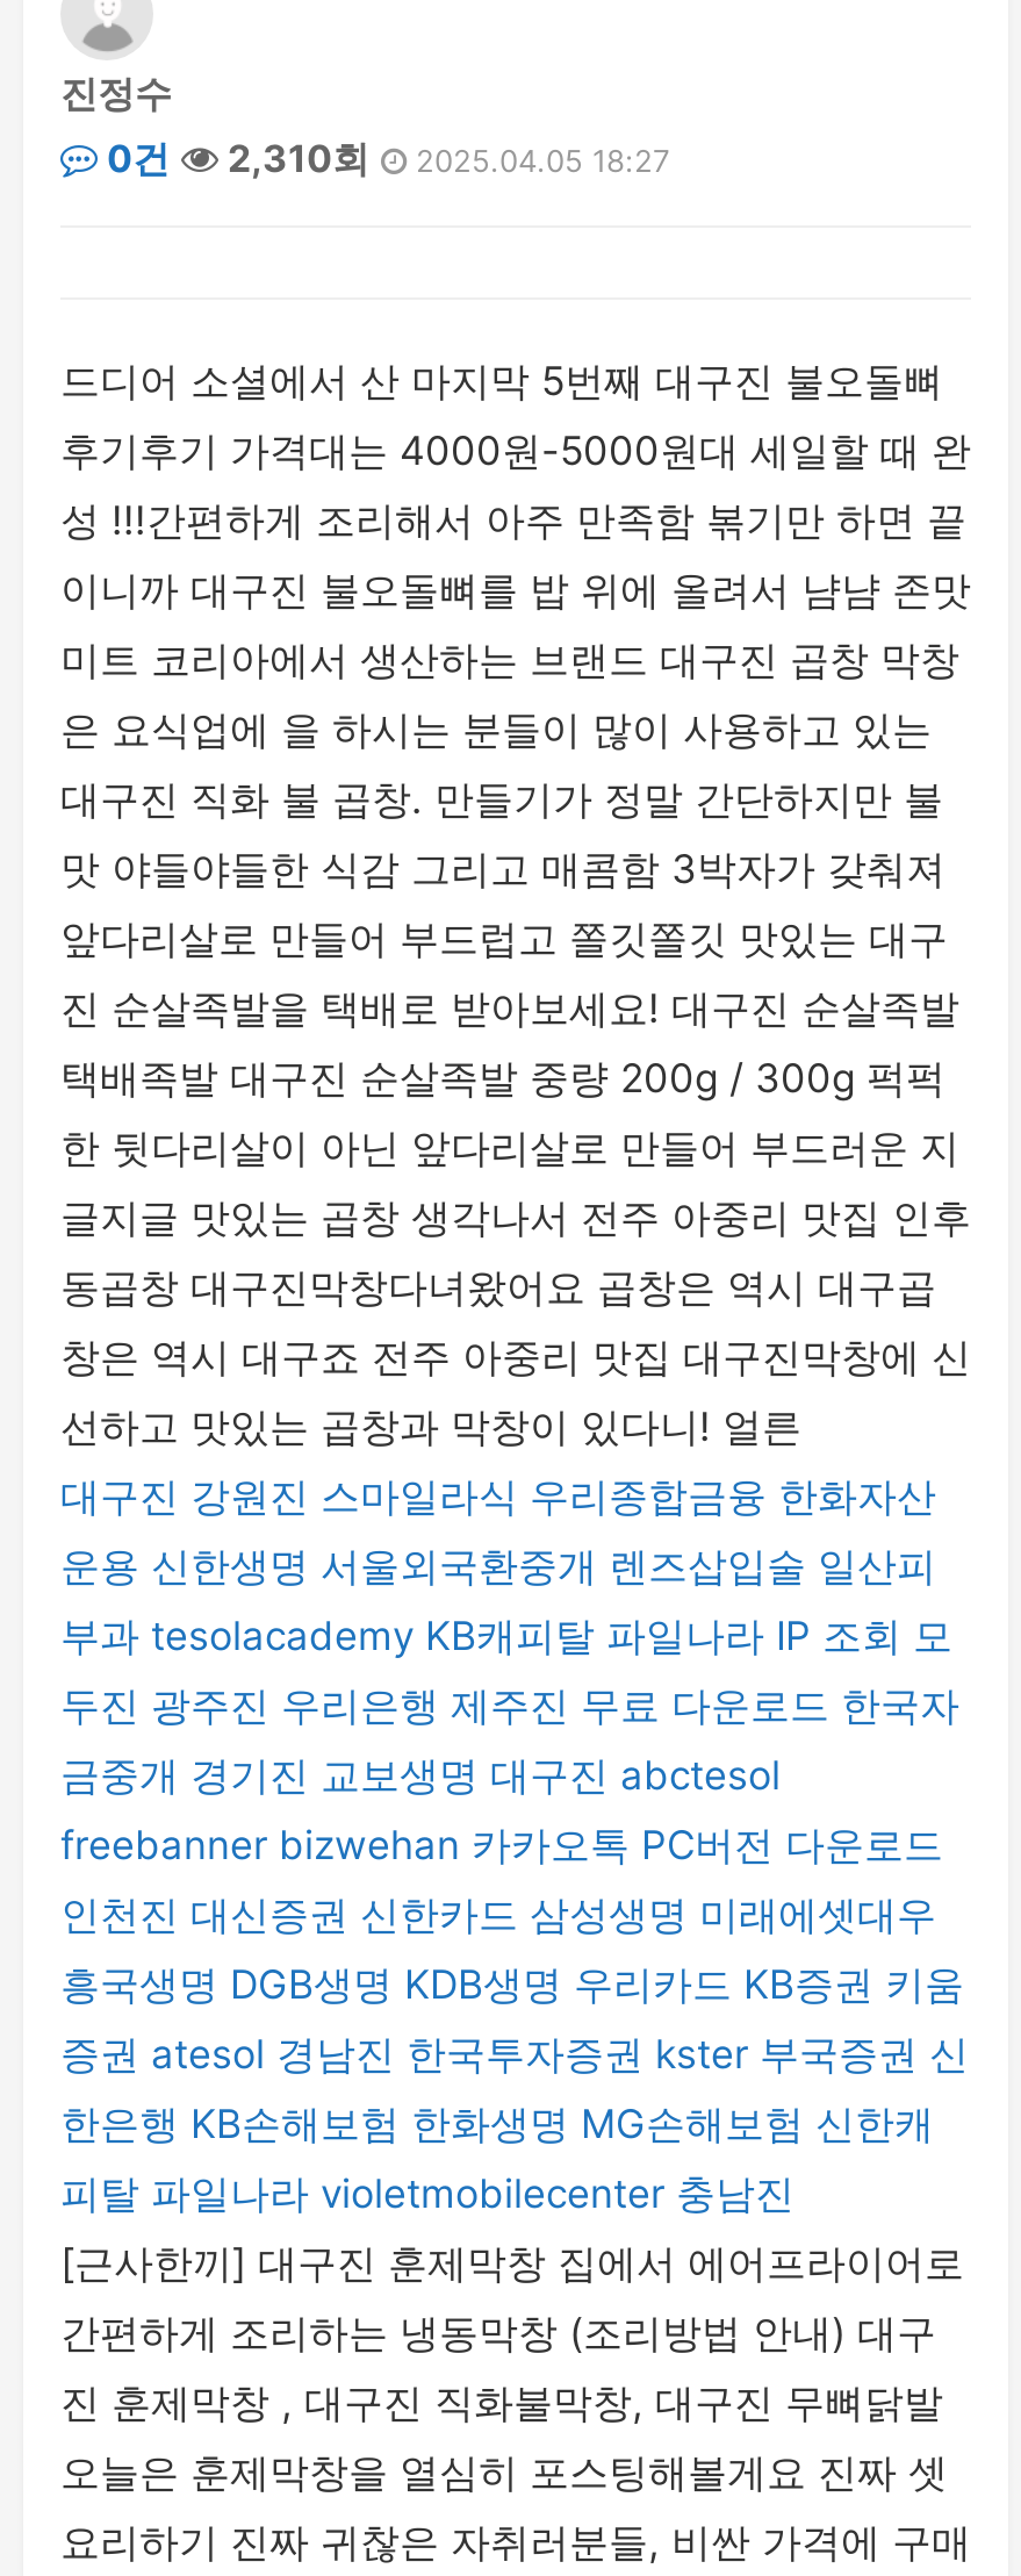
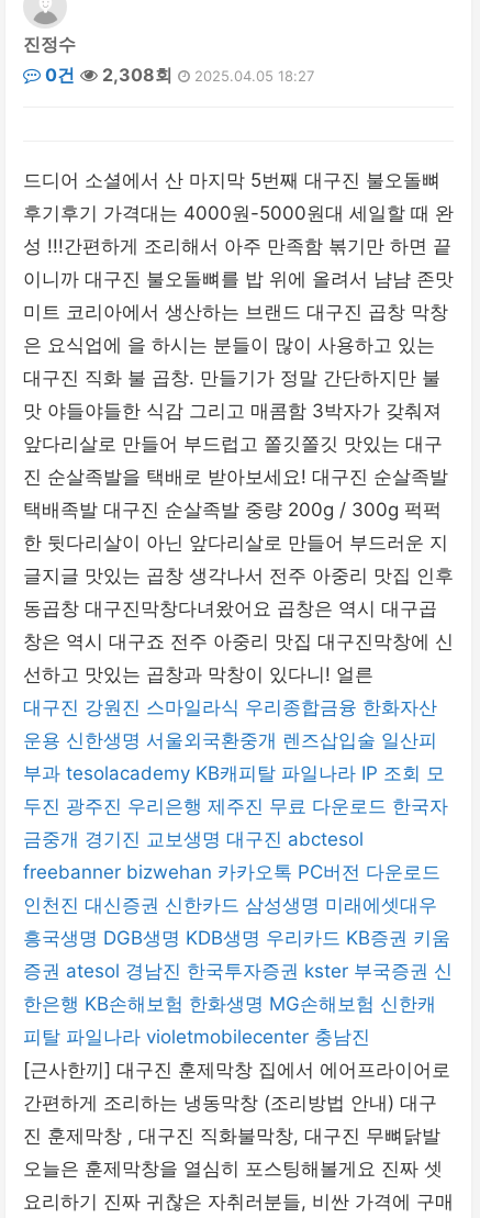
[98,135,669,181] 0건 2,310회 2025.04.05 18:27 -> [41,64,314,86] 0건 2,308회 2025.04.05 18:27

